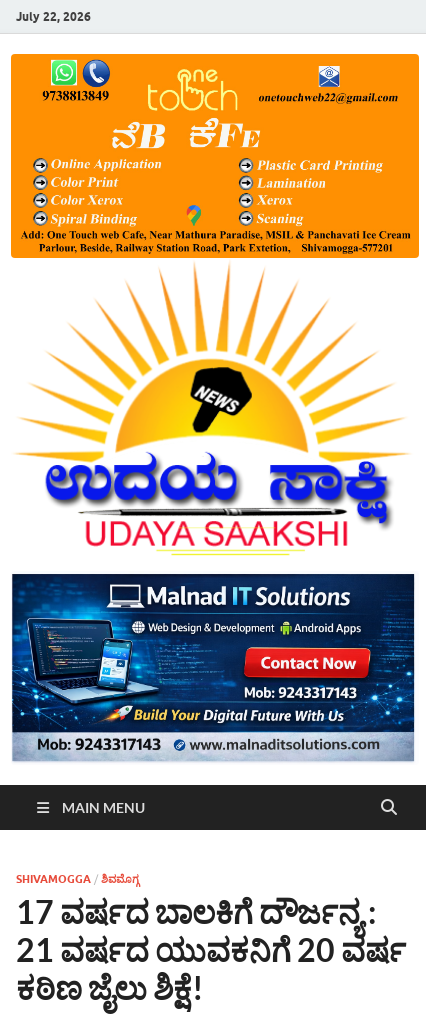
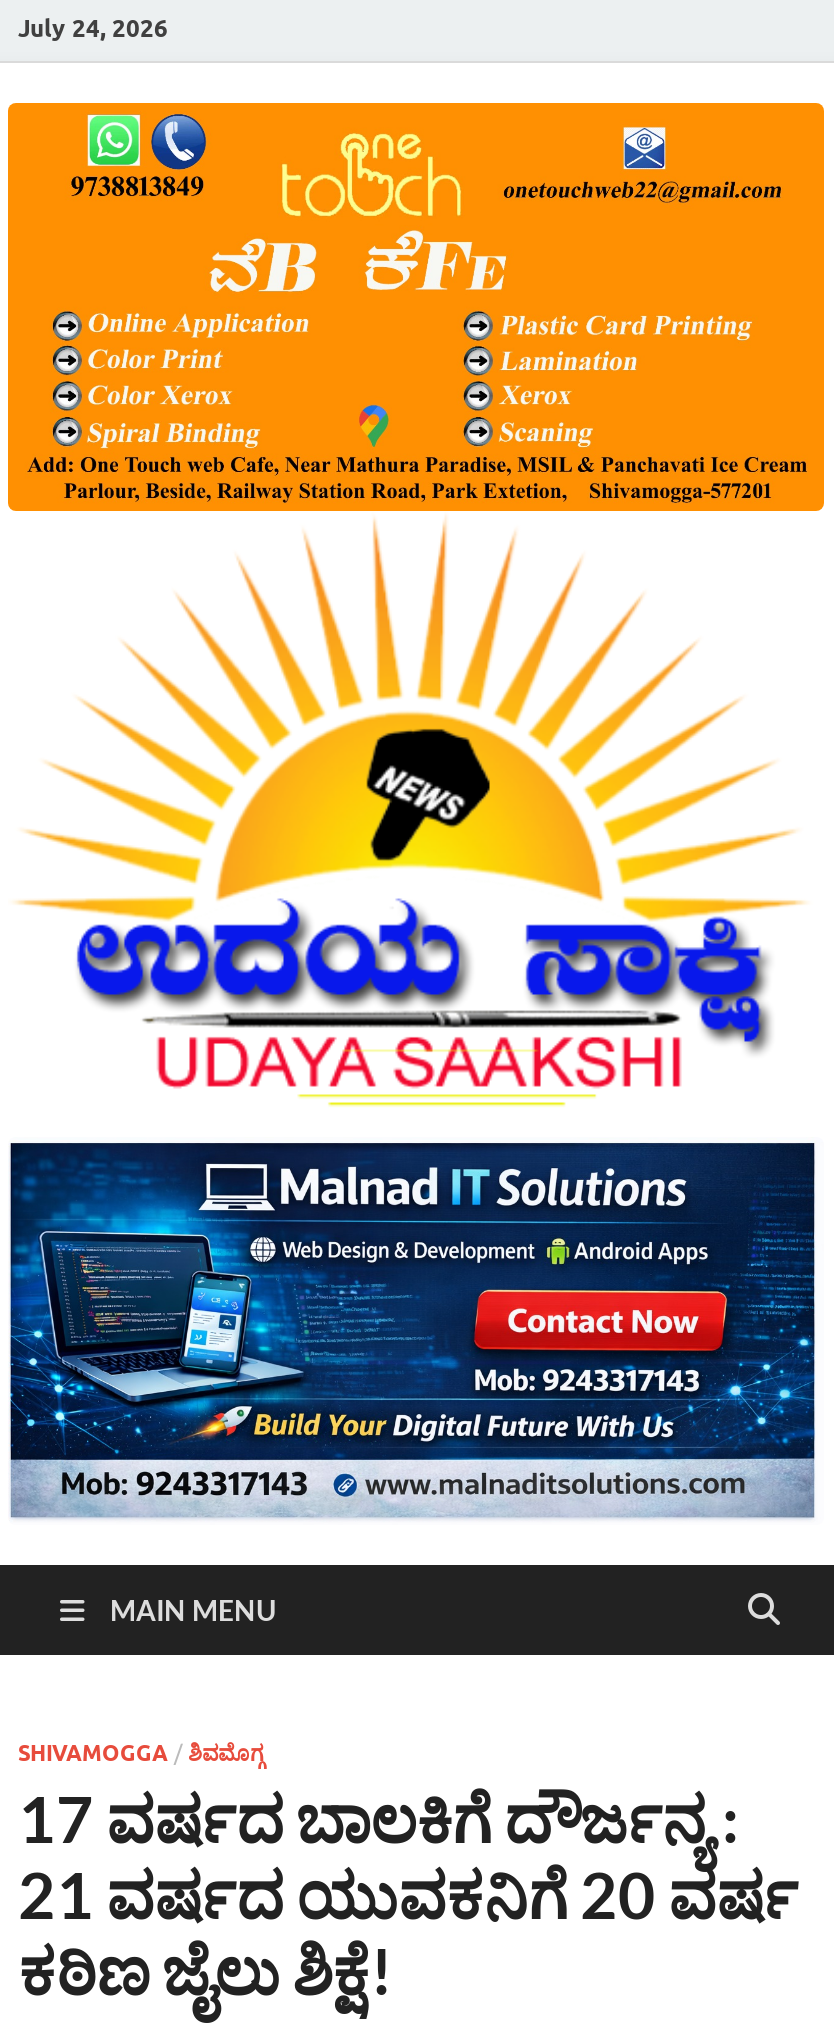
[16,8,91,23] July 22, 2026 -> [18,12,168,42] July 24, 2026

